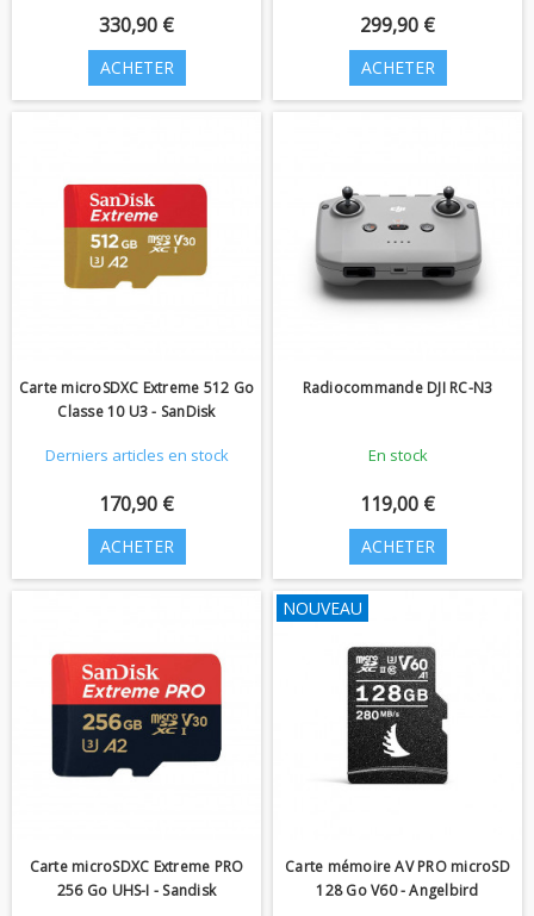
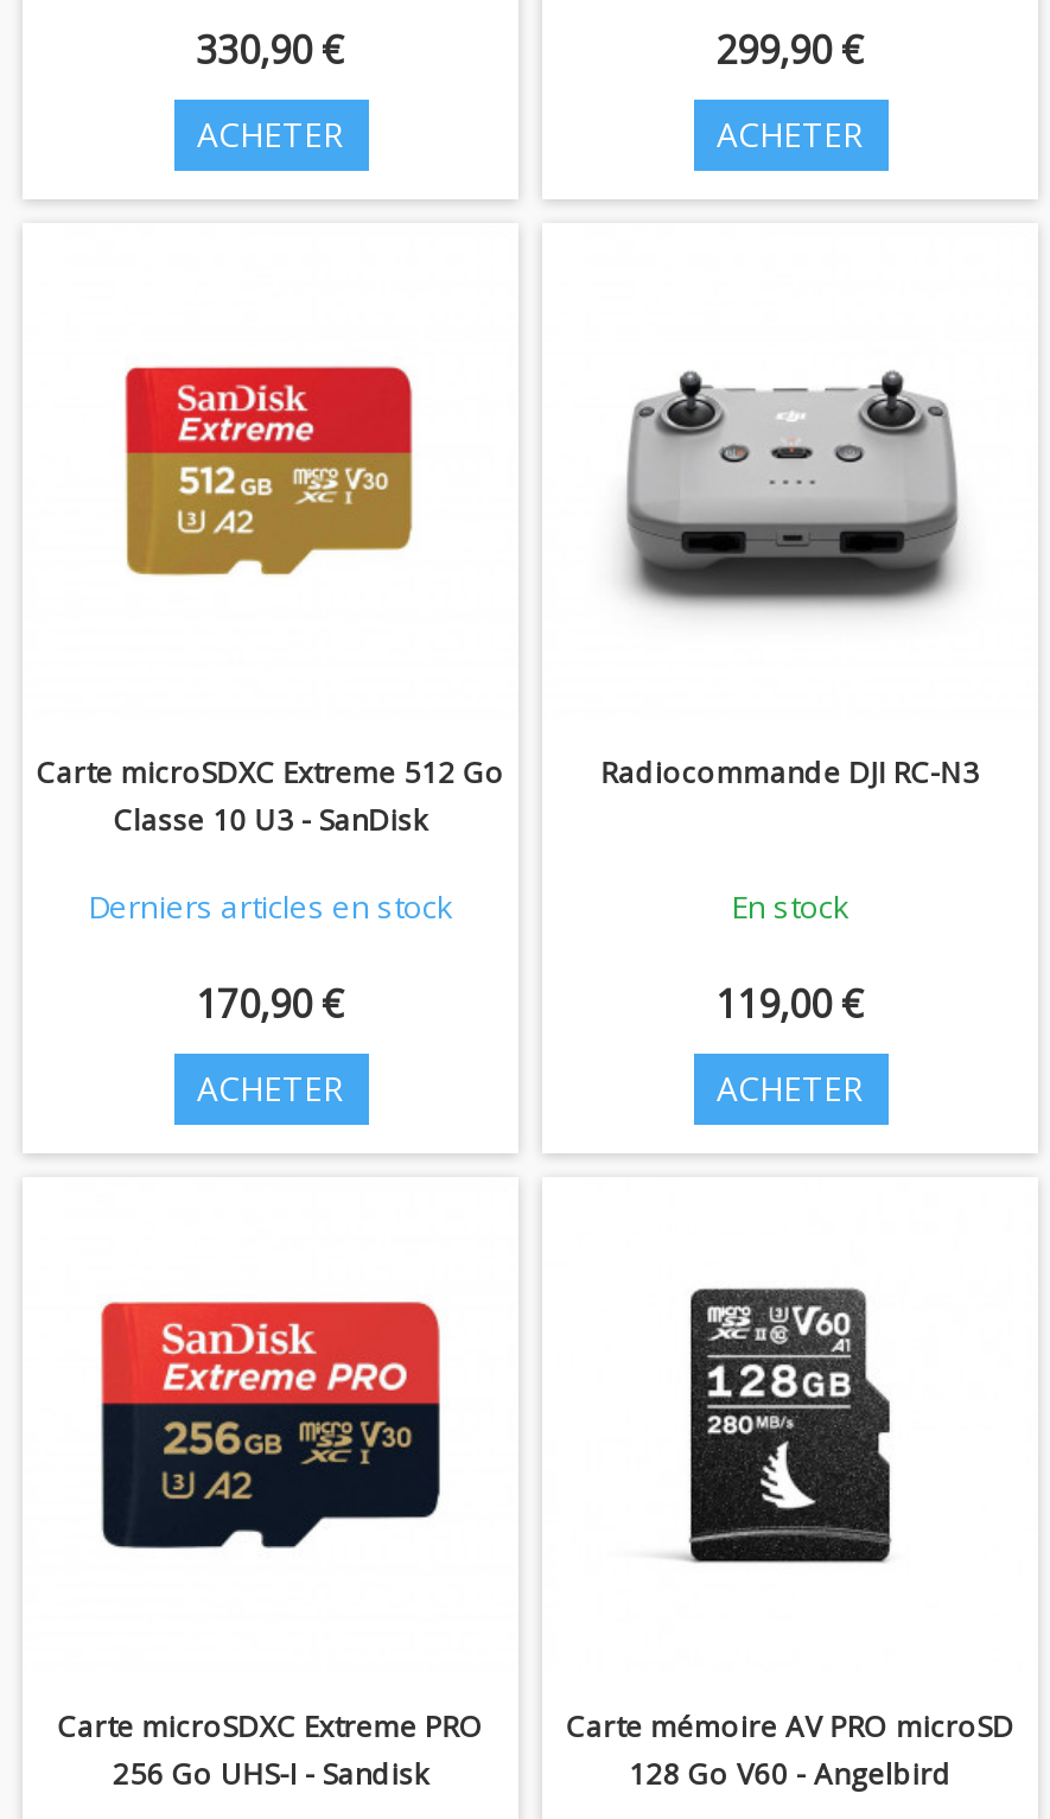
[282,597,362,619] NOUVEAU -> none

